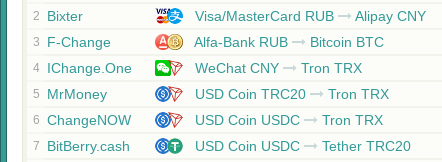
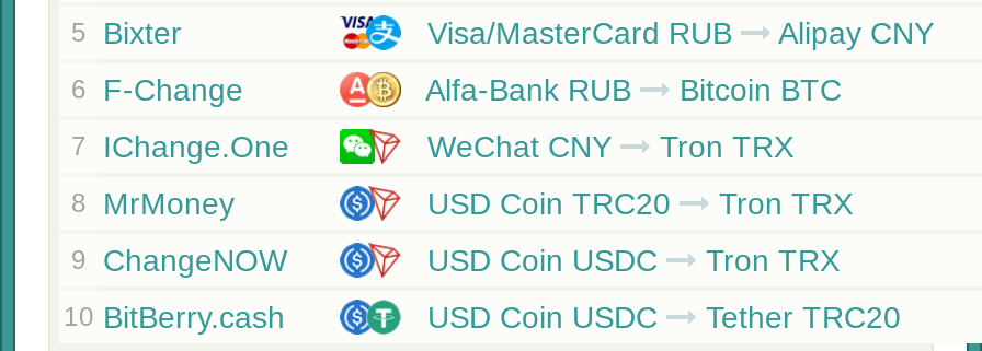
[32,8,83,24] 2 Bixter -> [71,15,182,50] 5 Bixter
[32,34,111,50] 3 F-Change -> [71,72,243,107] 6 F-Change
[32,60,132,76] 4 IChange.One -> [71,129,289,164] 7 IChange.One
[32,86,107,102] 5 MrMoney -> [71,186,235,221] 8 MrMoney
[32,112,131,128] 6 ChangeNOW -> [71,243,287,278] 9 ChangeNOW
[32,138,130,154] 7 BitBerry.cash -> [64,300,285,335] 10 BitBerry.cash

